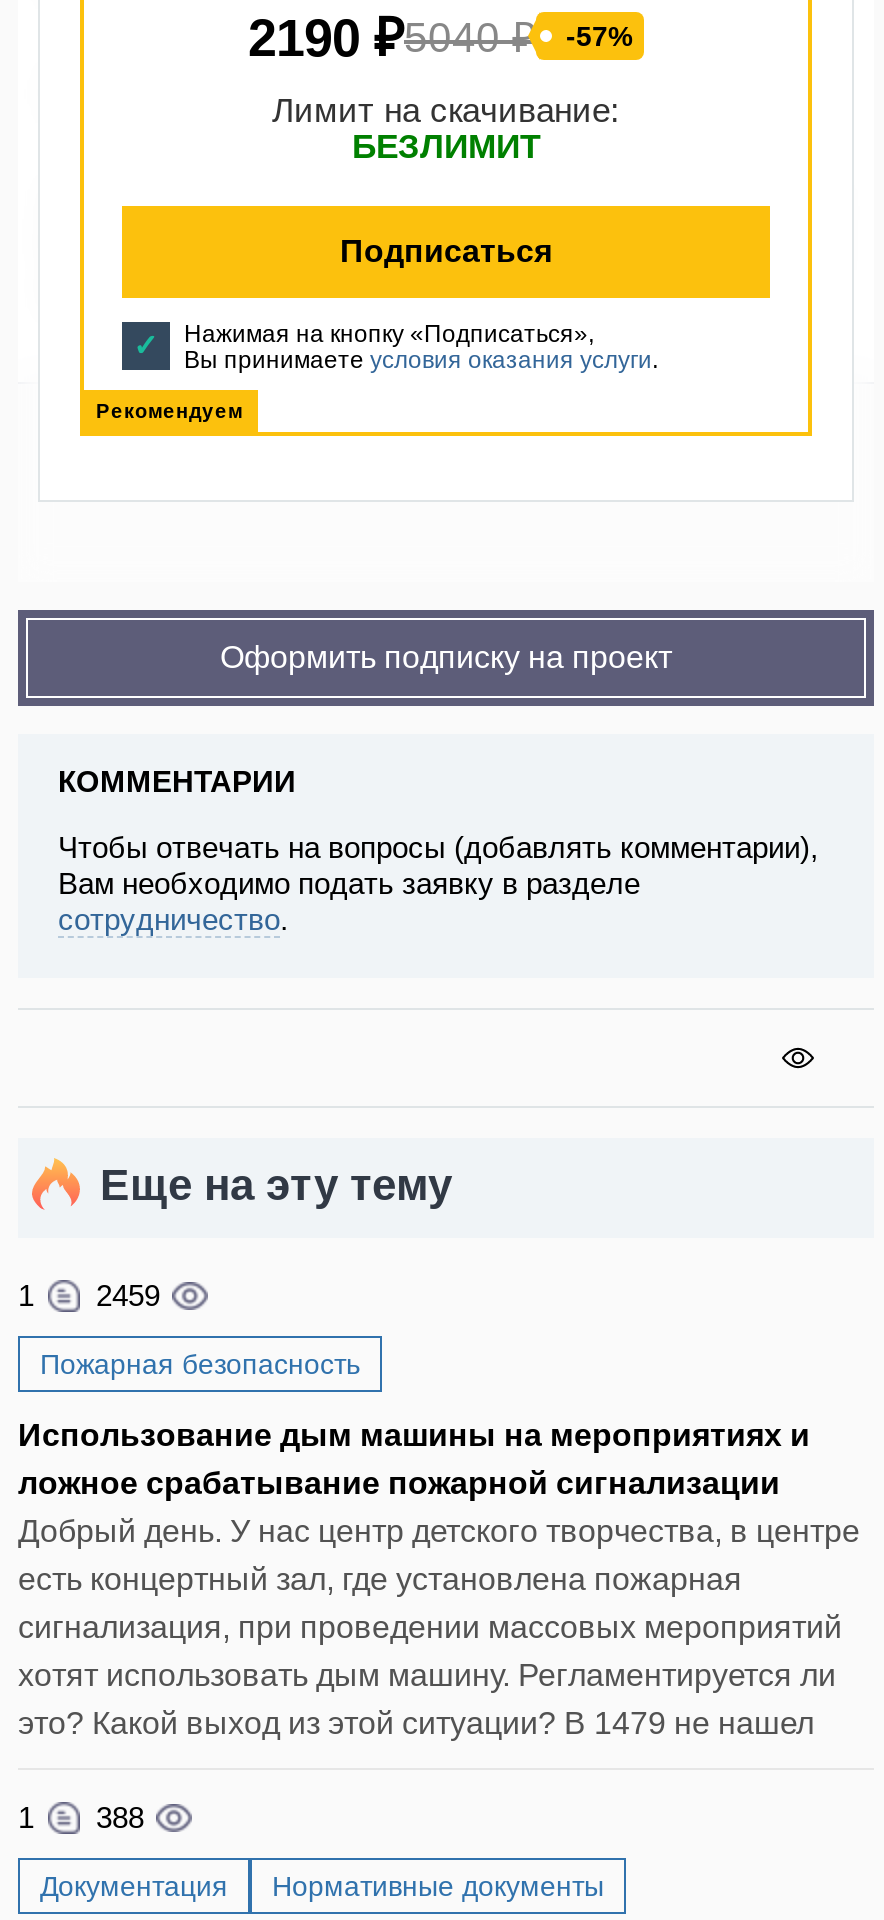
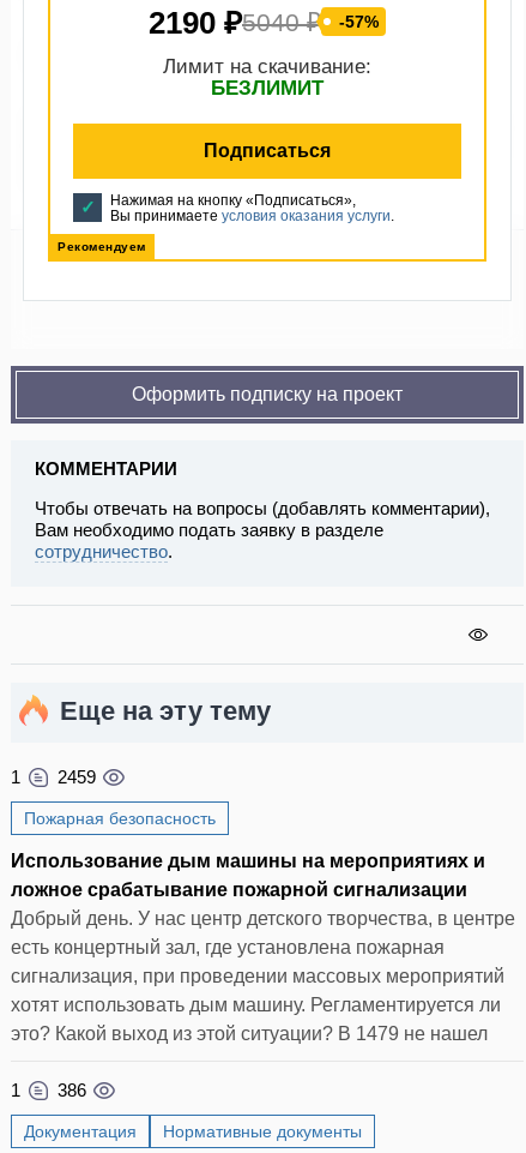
[18,1799,144,1833] 1 388 -> [11,1079,86,1100] 1 386

